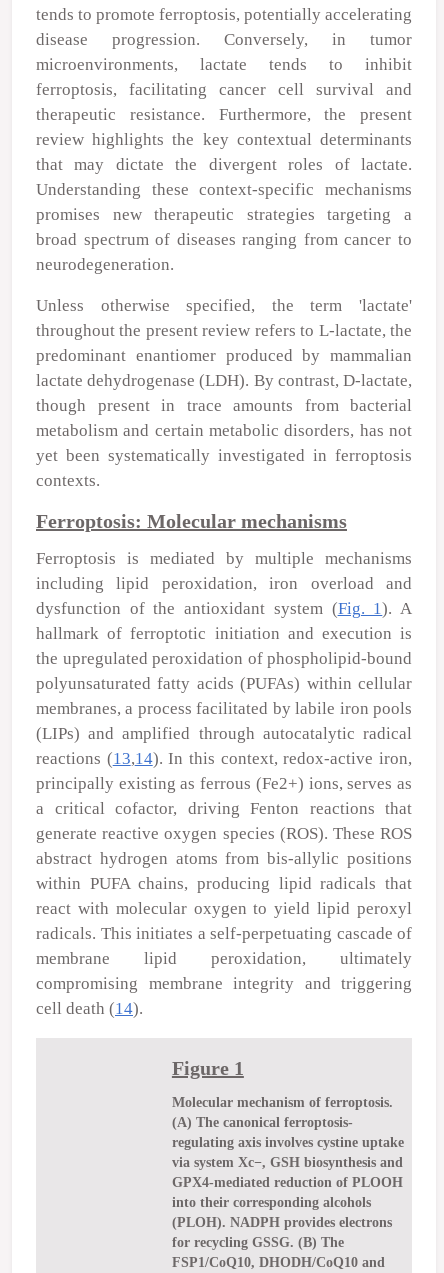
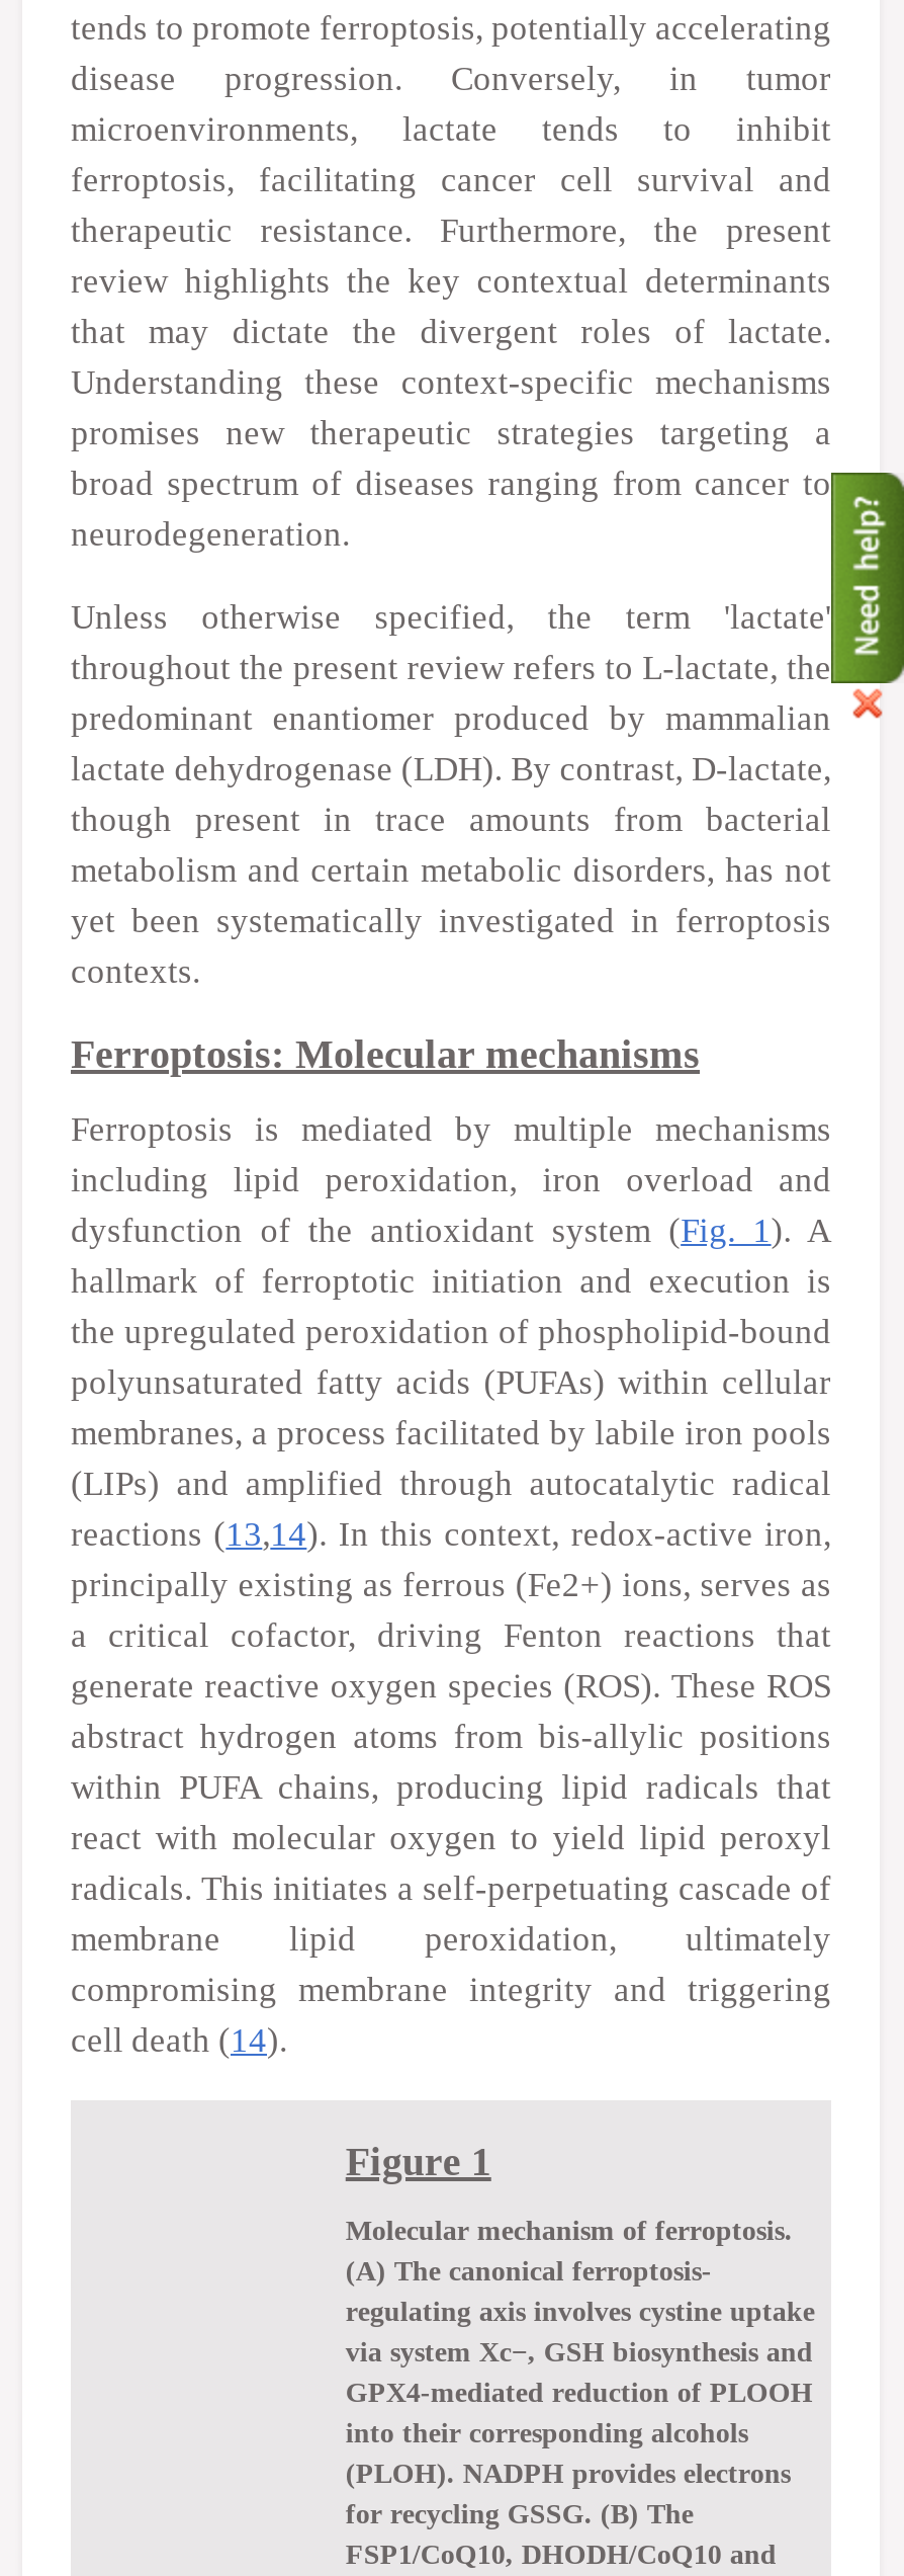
none -> [829,471,898,720] [image]

